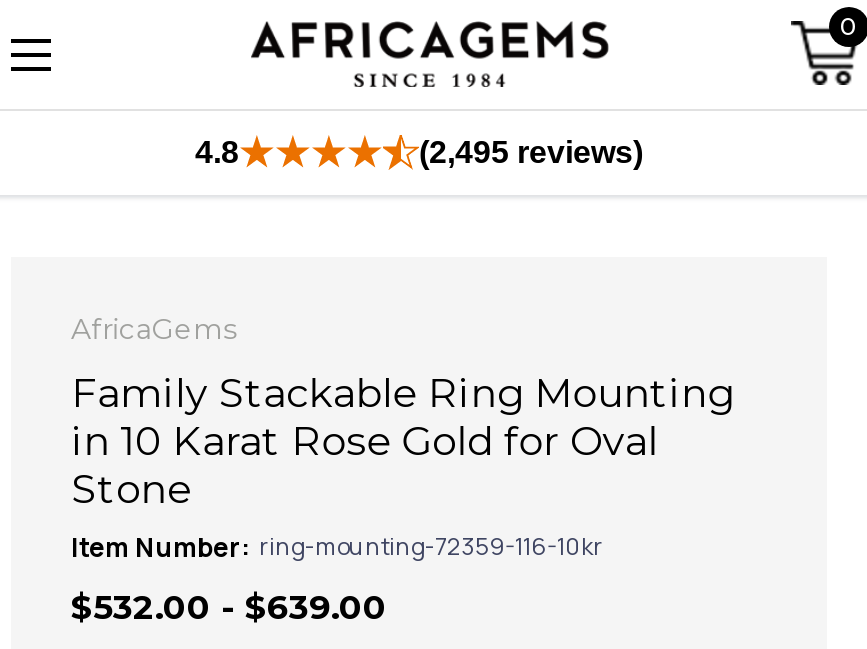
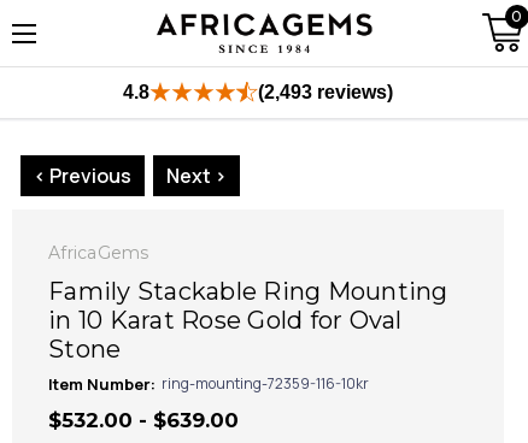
[419,135,643,169] (2,495 reviews) -> [34,82,393,189] (2,493 reviews) | < Previous | Next >

